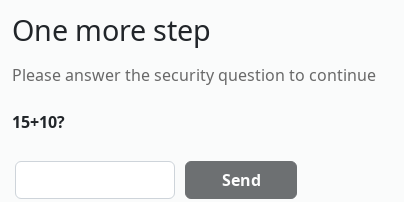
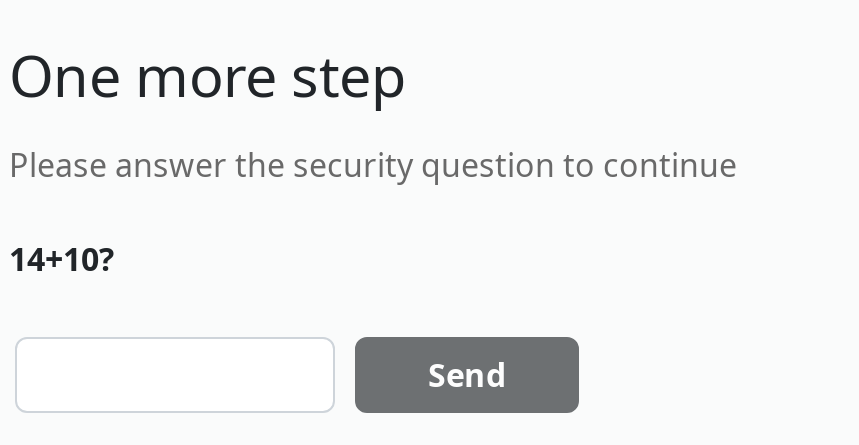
[12,111,65,133] 15+10? -> [9,237,115,281] 14+10?

